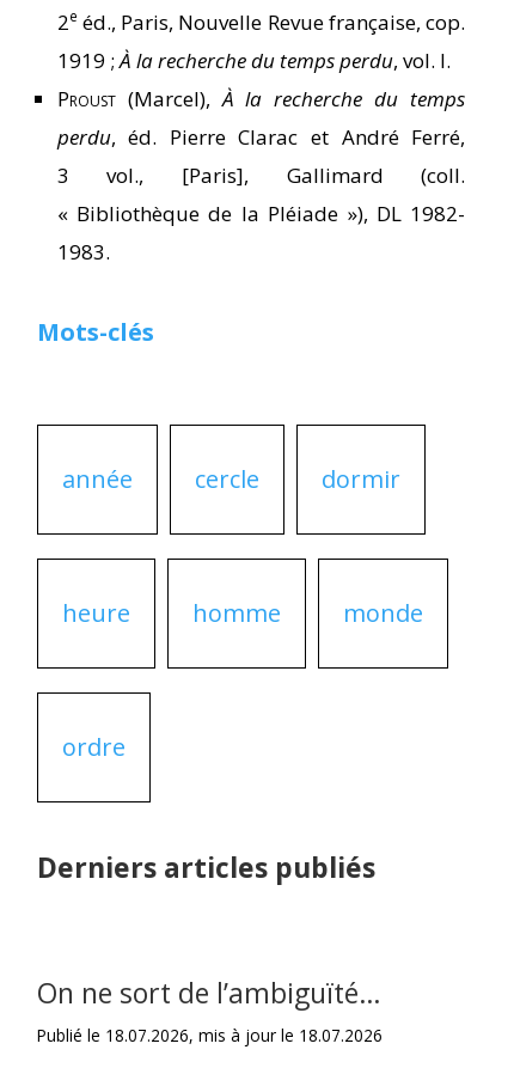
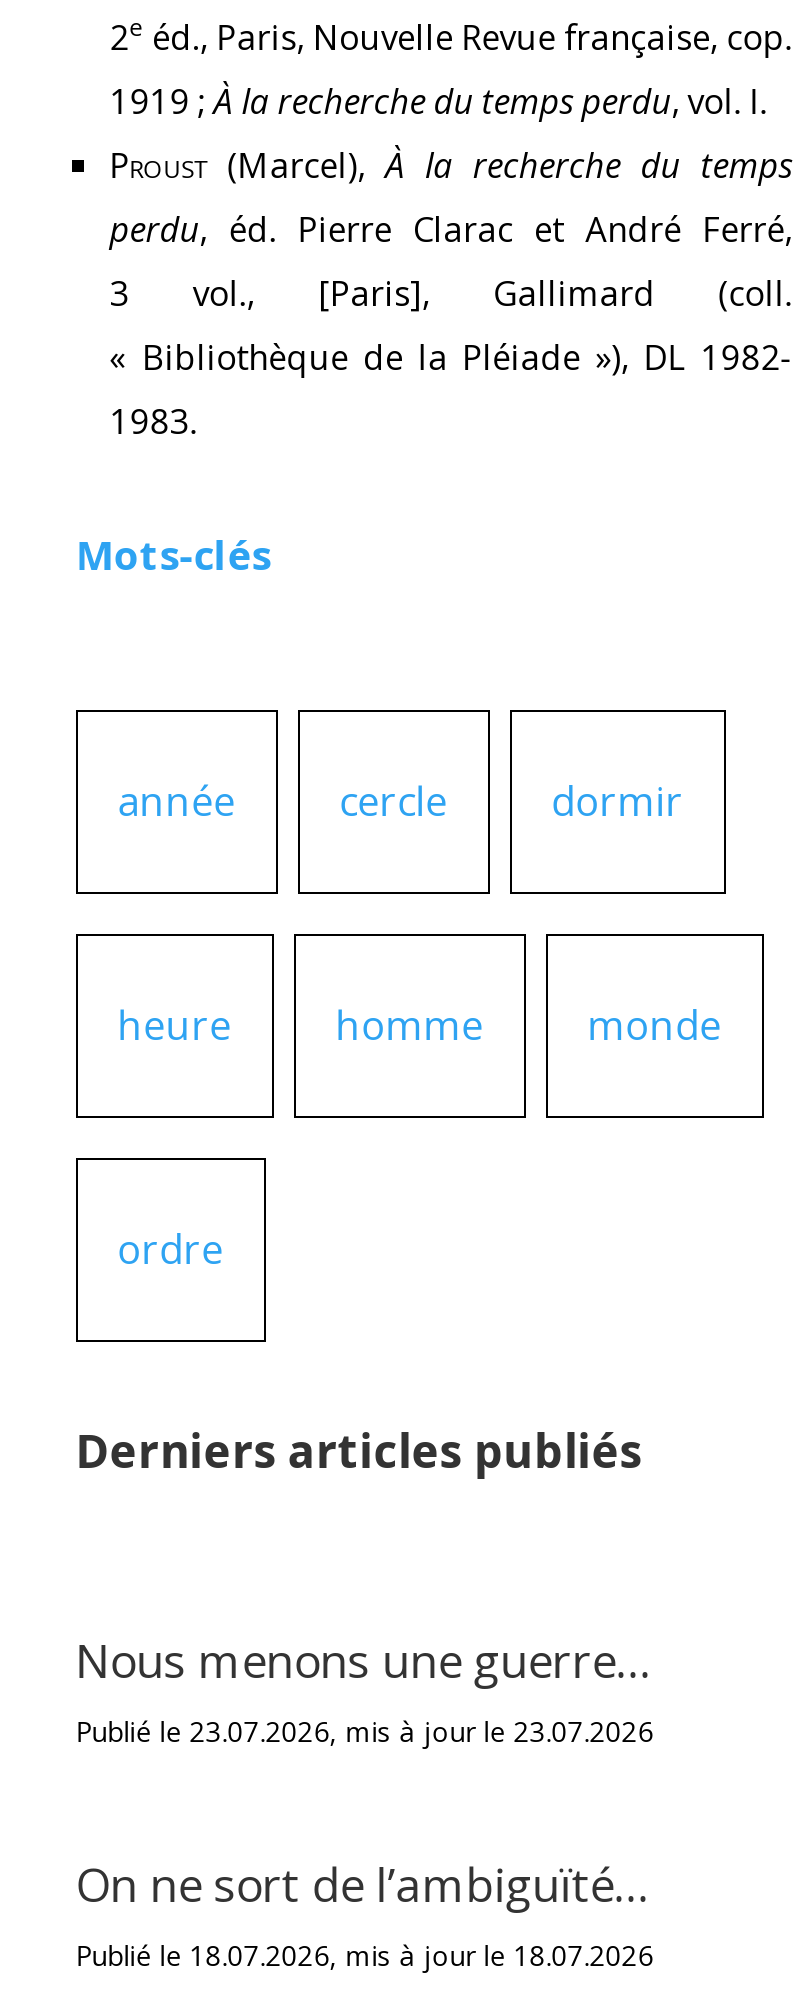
none -> [76,1628,654,1750] Nous menons une guerre… | Publié le 23.07.2026, mis à jour le 23.07.2026

